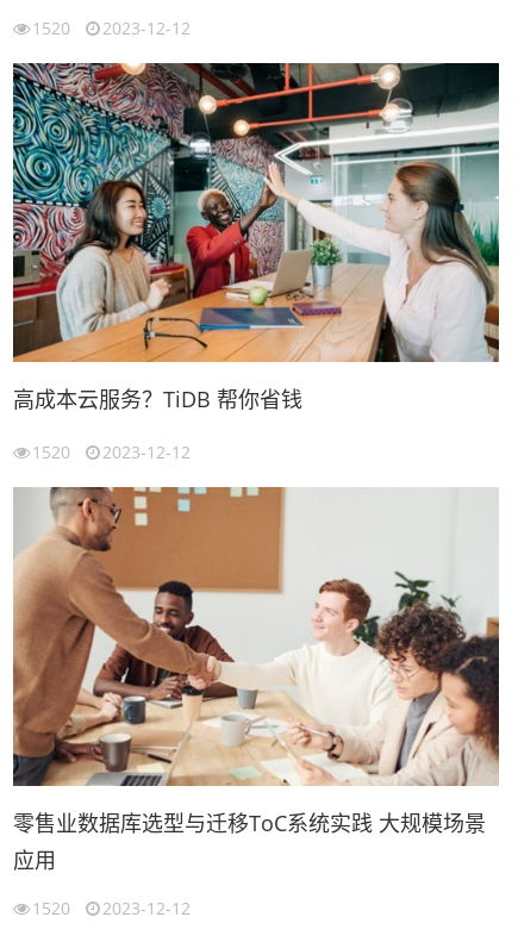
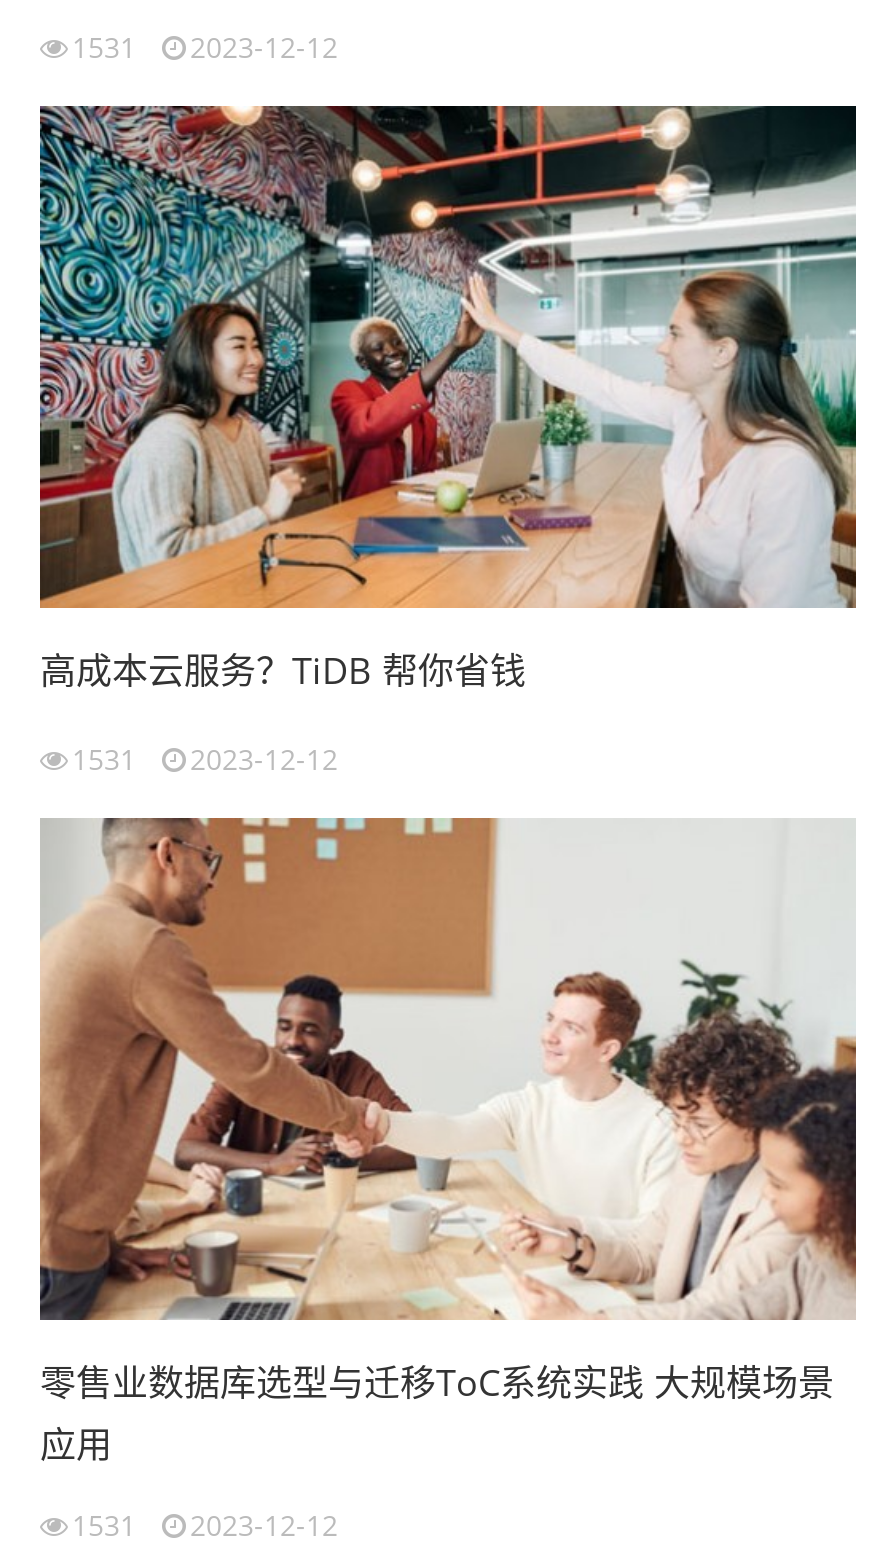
[32,16,191,39] 1520 2023-12-12 -> [72,28,338,66] 1531 2023-12-12
[32,440,191,463] 1520 2023-12-12 -> [72,739,338,777] 1531 2023-12-12
[32,896,191,919] 1520 2023-12-12 -> [72,1505,338,1543] 1531 2023-12-12

